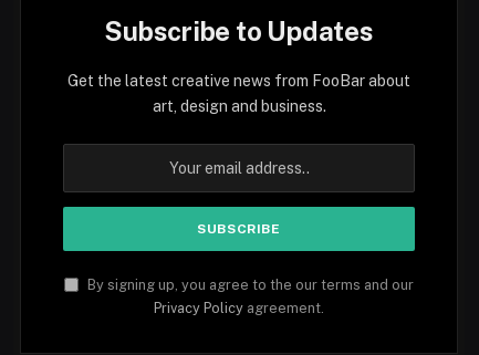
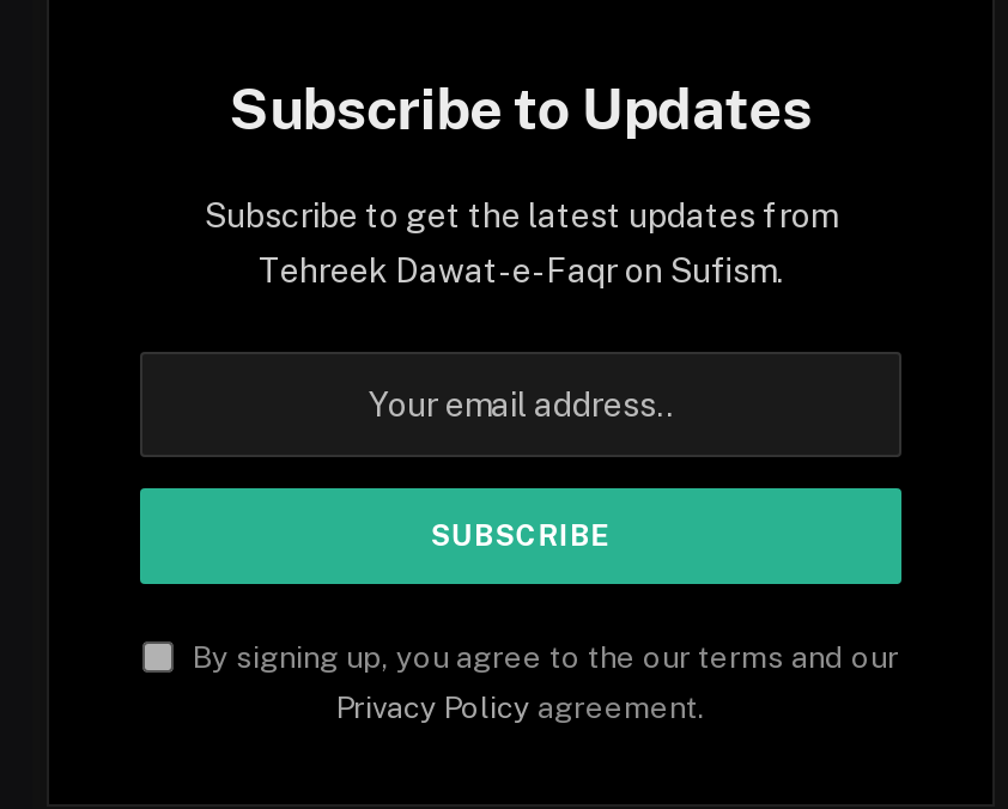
[67,72,410,115] Get the latest creative news from FooBar about | art, design and business. -> [205,197,837,290] Subscribe to get the latest updates from | Tehreek Dawat-e-Faqr on Sufism.

